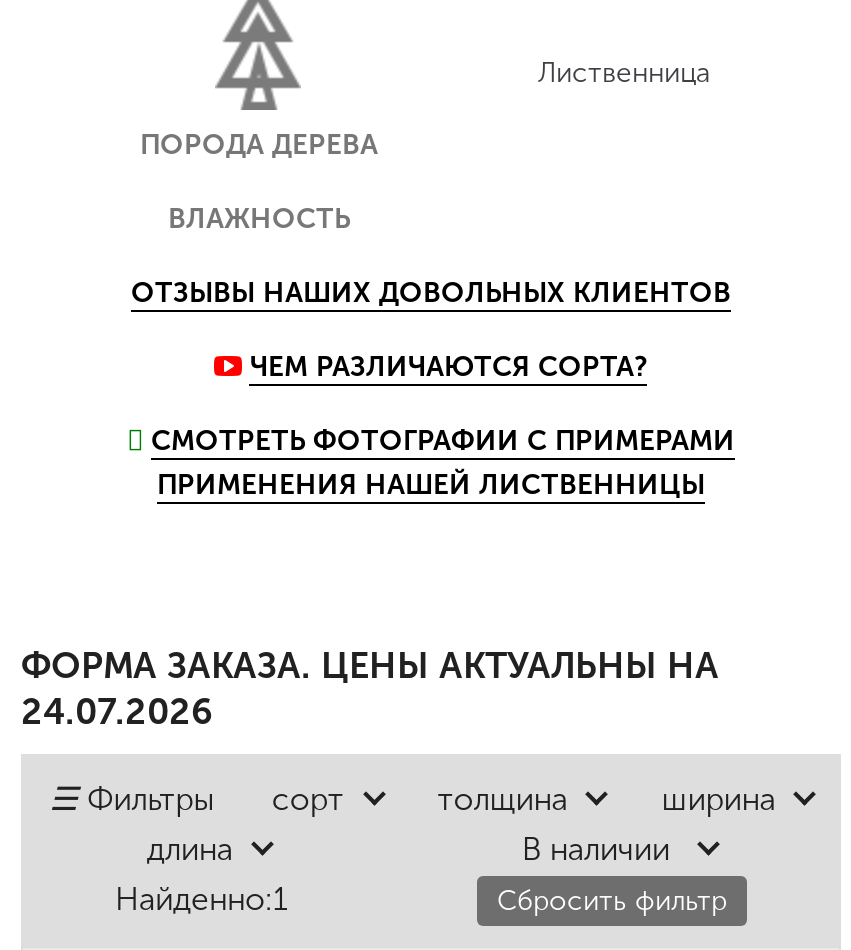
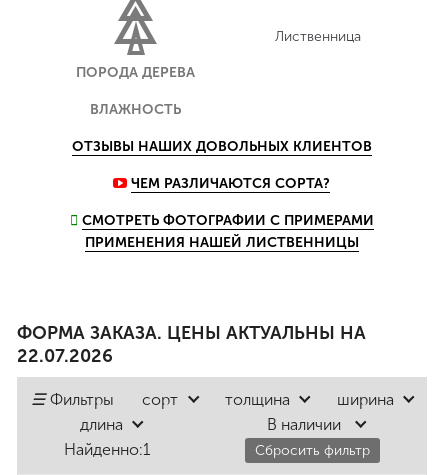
[21,690,213,734] 24.07.2026 -> [17,345,113,367] 22.07.2026

